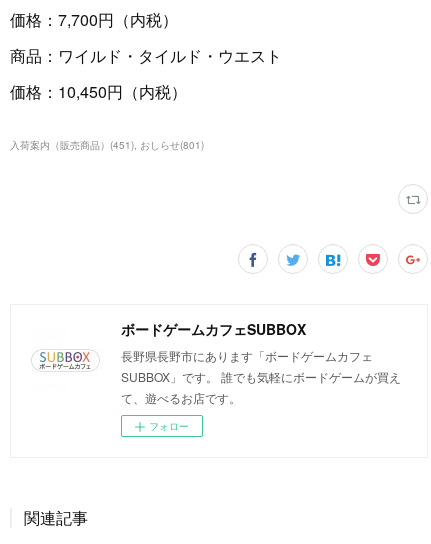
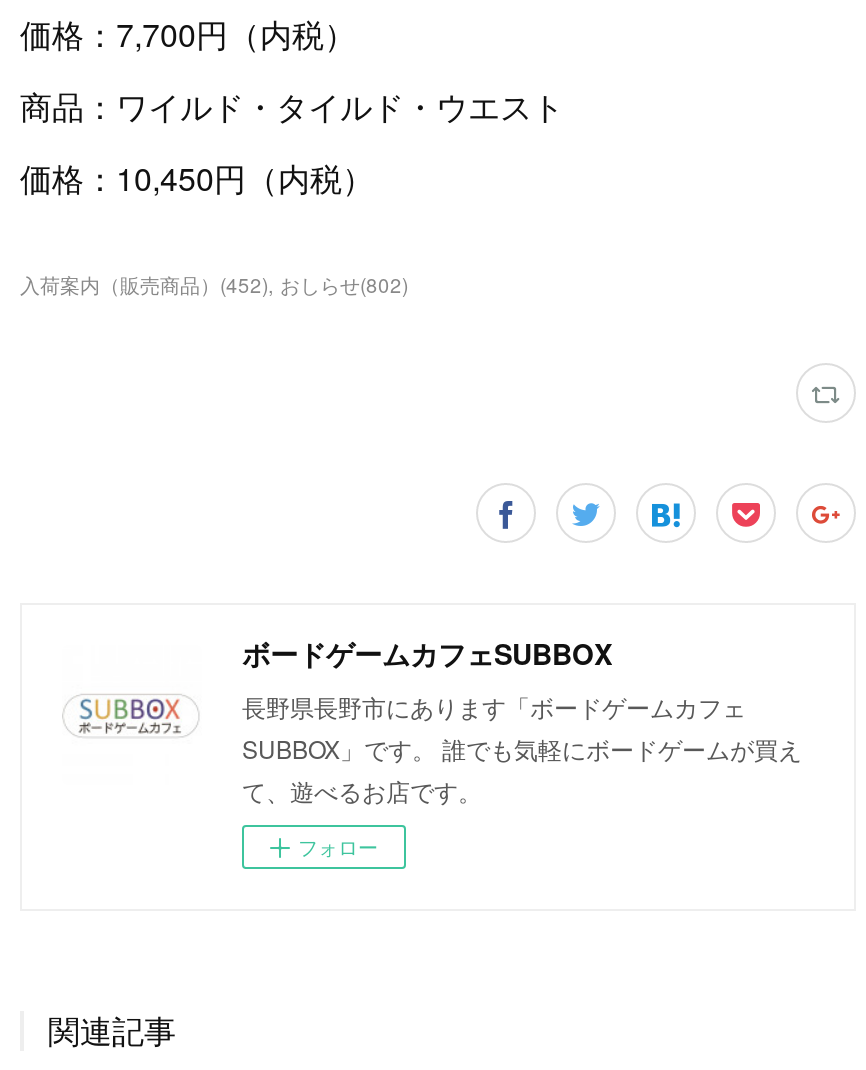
[10,138,204,152] 入荷案内（販売商品）(451) おしらせ(801) -> [20,271,408,299] 入荷案内（販売商品）(452) おしらせ(802)

